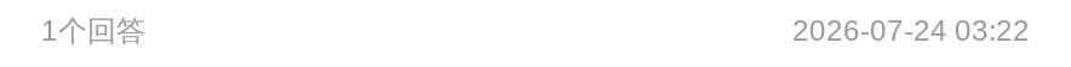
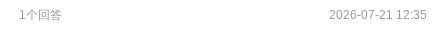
[792,14,1030,48] 2026-07-24 03:22 -> [329,8,427,22] 2026-07-21 12:35

